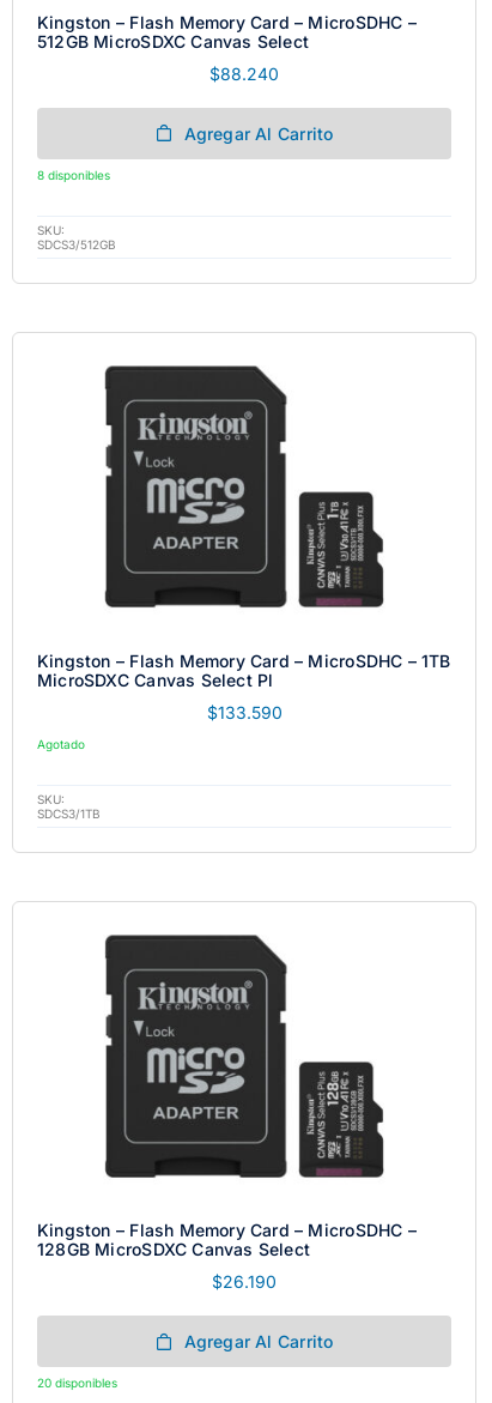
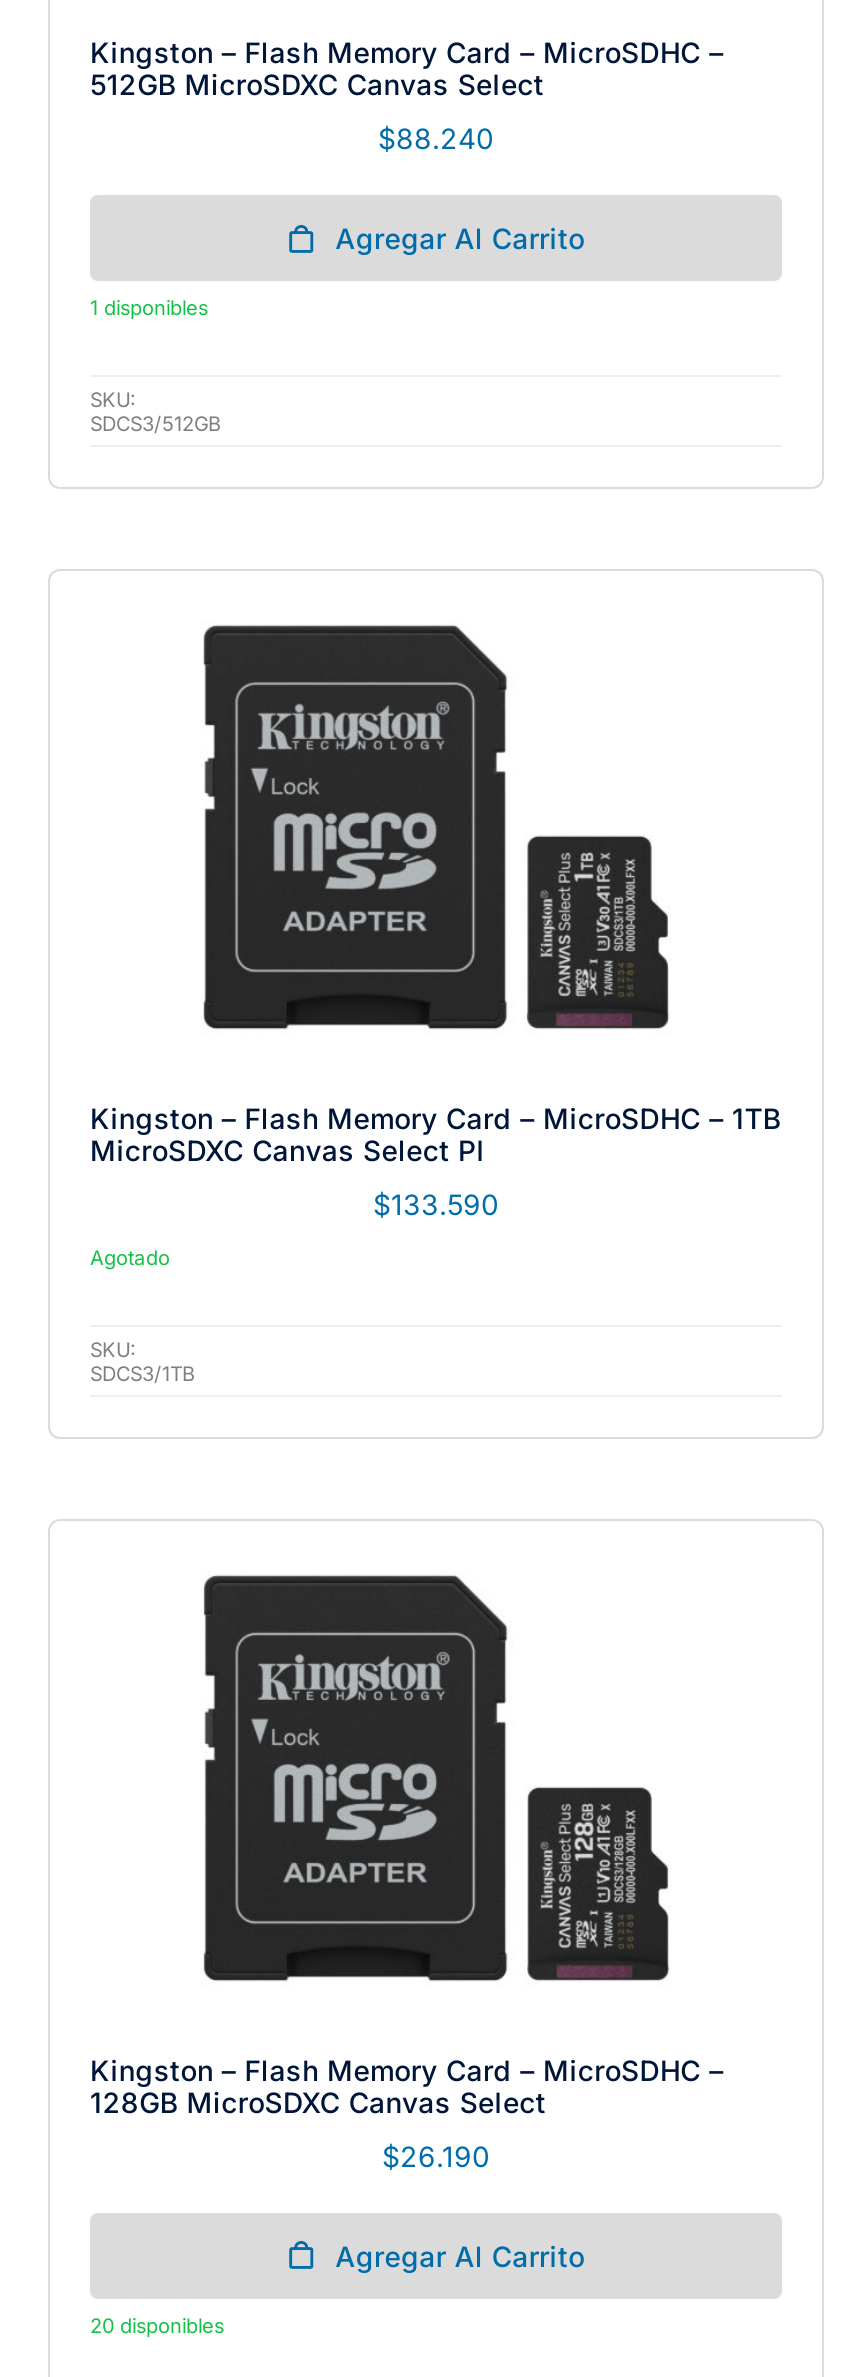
[37,168,110,182] 8 disponibles -> [90,295,208,319] 1 disponibles

